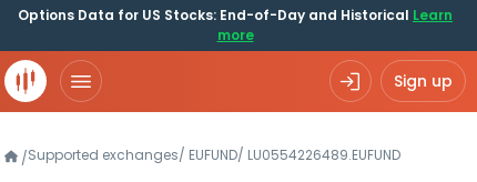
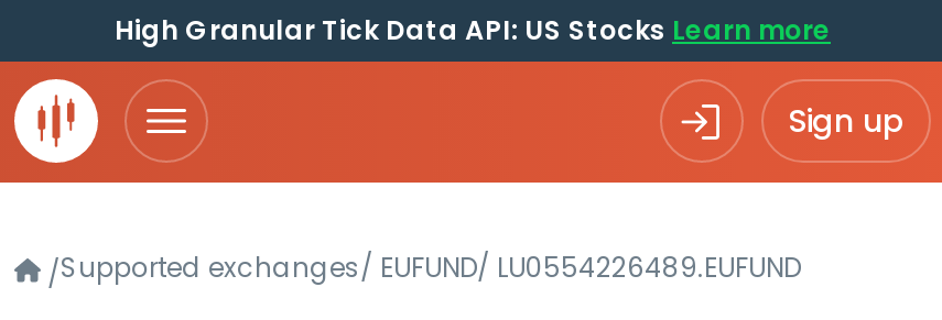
[18,6,453,44] Options Data for US Stocks: End-of-Day and Historical Learn | more -> [115,11,831,48] High Granular Tick Data API: US Stocks Learn more

